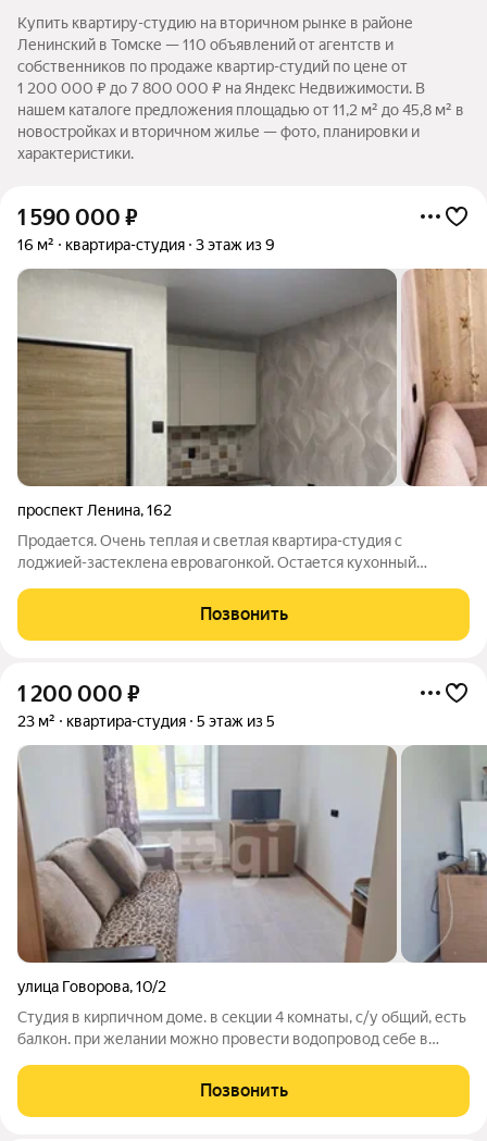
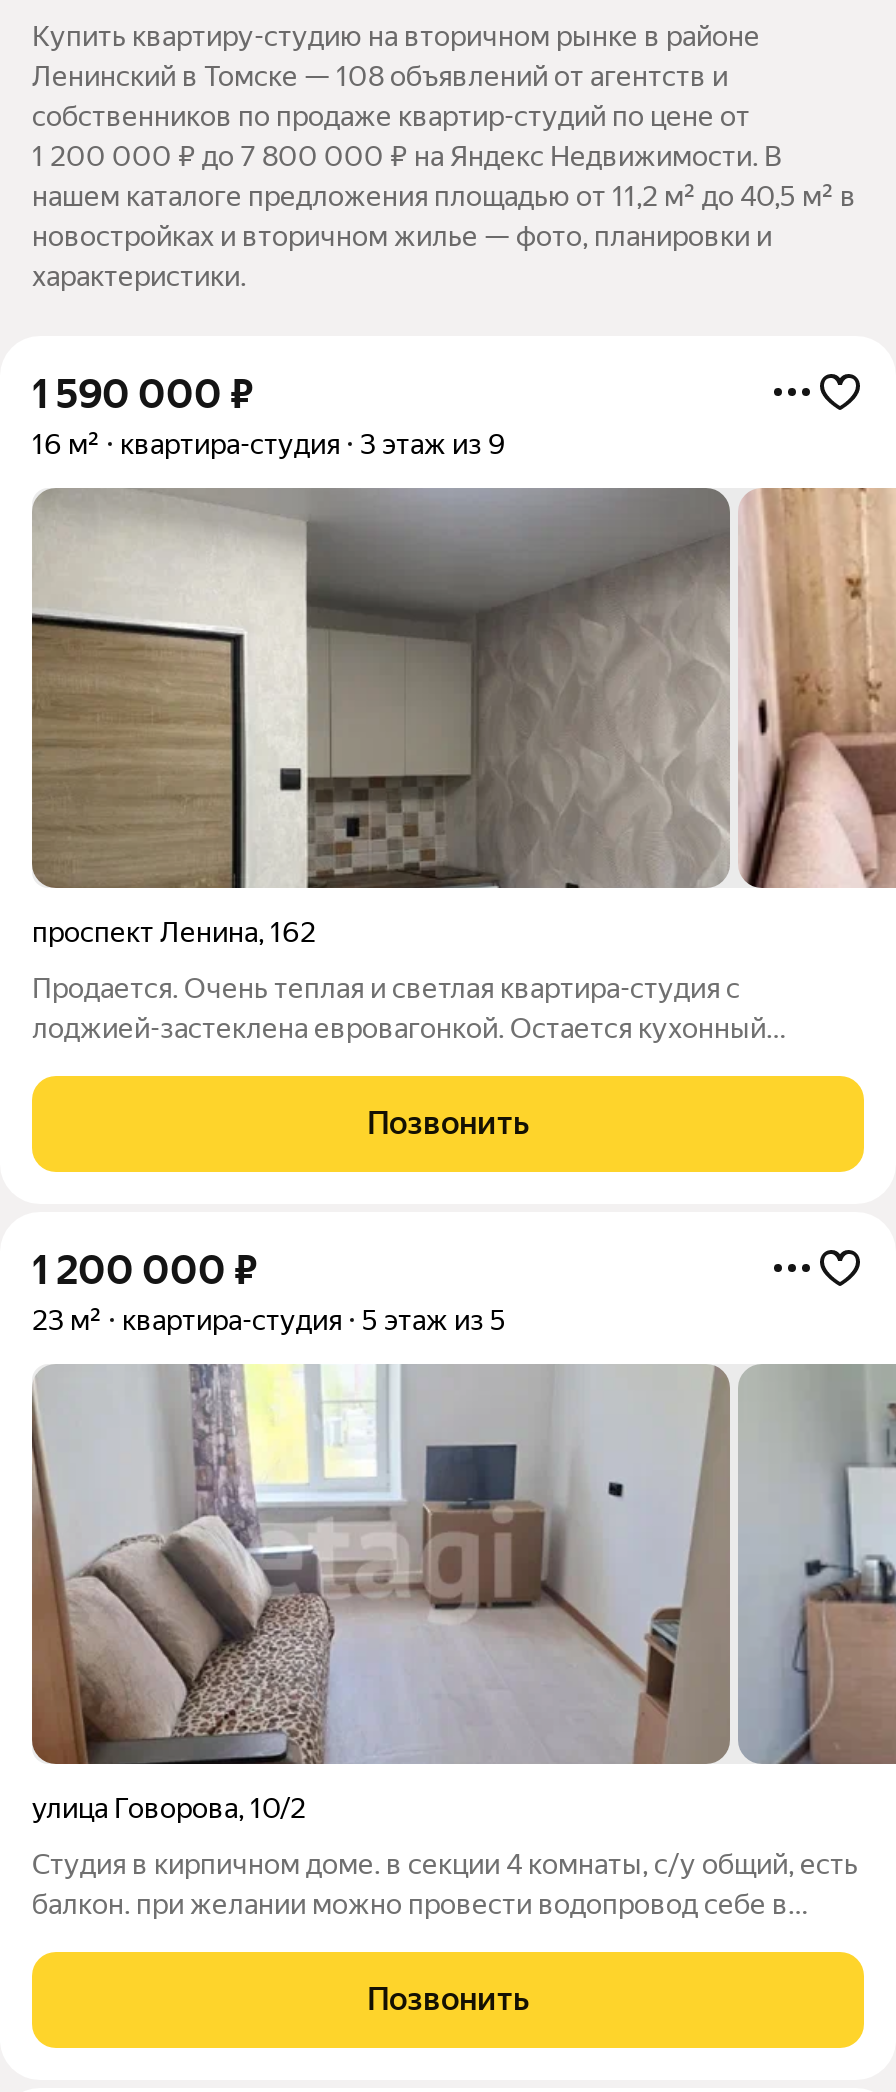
[17,36,394,54] Ленинский в Томске — 110 объявлений от агентств и -> [32,60,728,92] Ленинский в Томске — 108 объявлений от агентств и
[17,101,464,119] нашем каталоге предложения площадью от 11,2 м² до 45,8 м² в -> [32,180,856,212] нашем каталоге предложения площадью от 11,2 м² до 40,5 м² в

